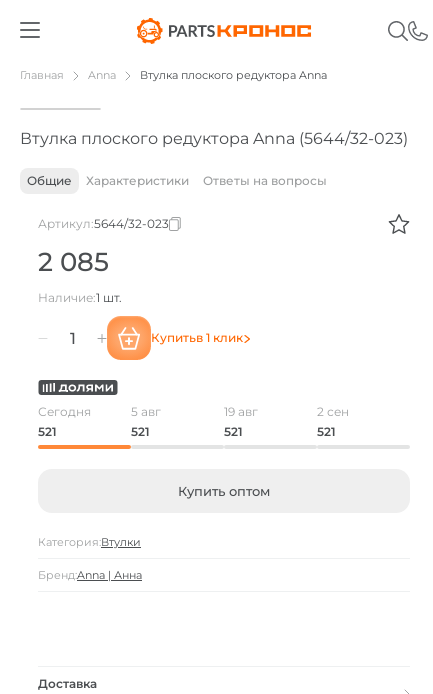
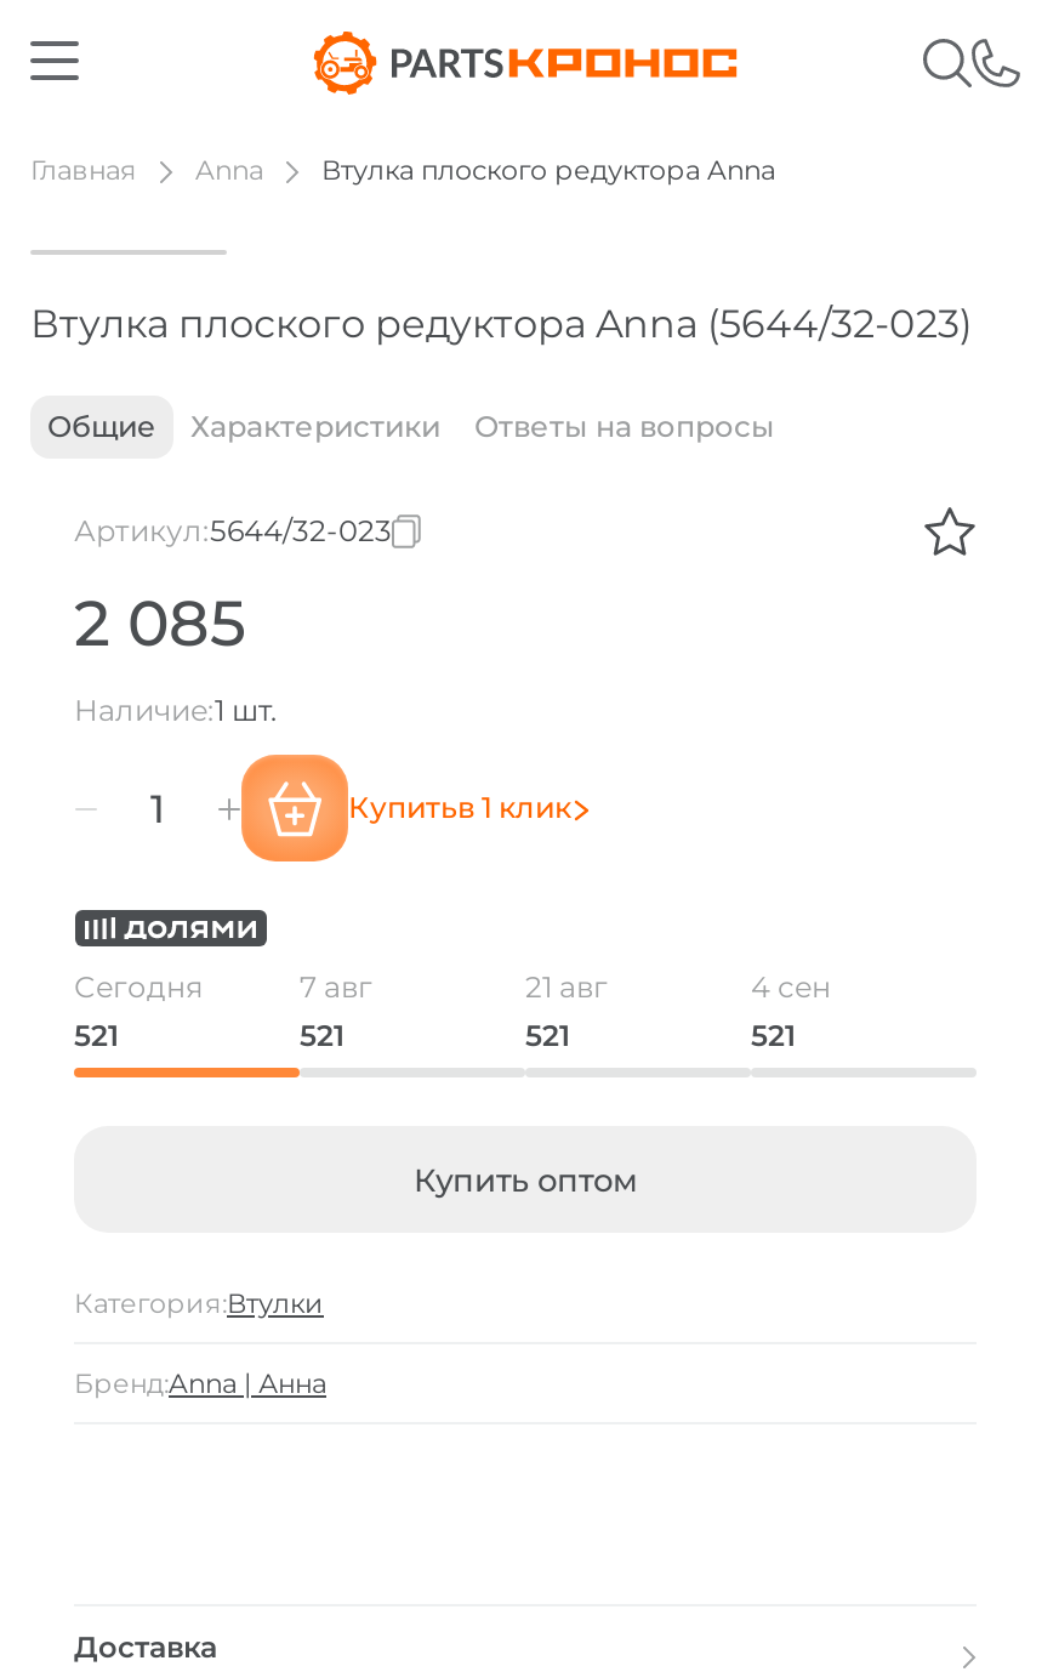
[131,404,161,419] 5 авг -> [300,968,372,1005] 7 авг
[224,404,258,419] 19 авг -> [525,968,608,1005] 21 авг
[317,404,349,419] 2 сен -> [751,968,831,1005] 4 сен

